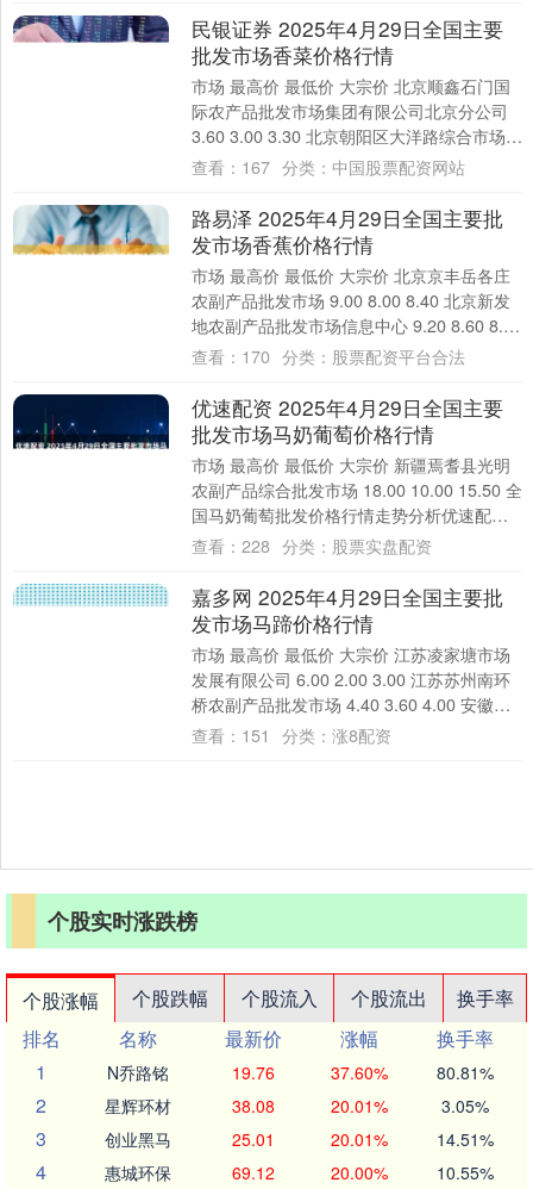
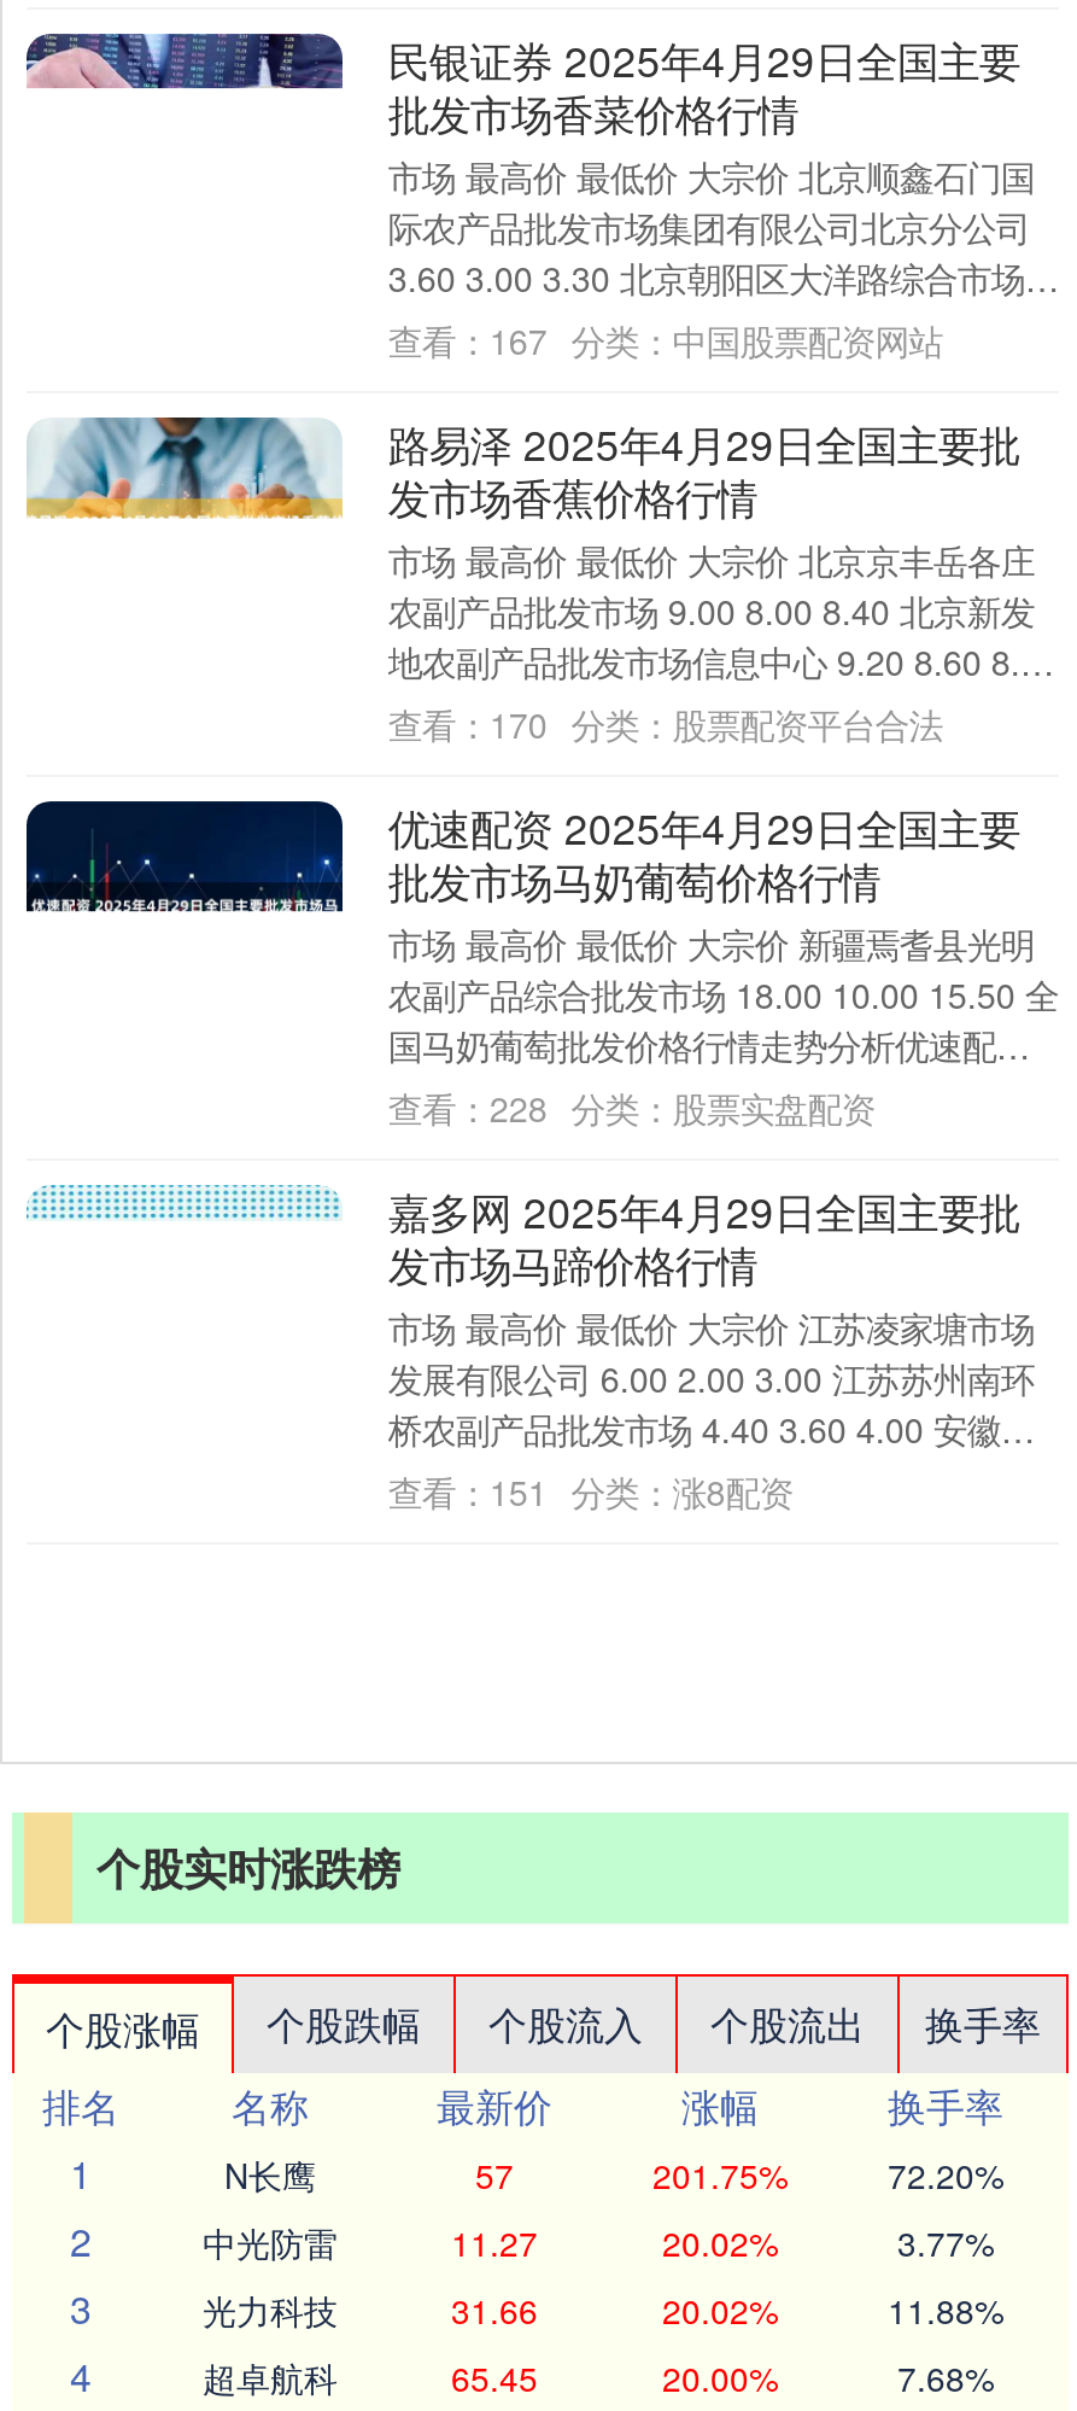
[107,1060,493,1084] N乔路铭 | 19.76 | 37.60% | 80.81% -> [224,2150,1003,2199] N长鹰 | 57 | 201.75% | 72.20%
[105,1094,488,1118] 星辉环材 | 38.08 | 20.01% | 3.05% -> [203,2218,994,2266] 中光防雷 | 11.27 | 20.02% | 3.77%
[105,1127,493,1151] 创业黑马 | 25.01 | 20.01% | 14.51% -> [203,2286,1003,2334] 光力科技 | 31.66 | 20.02% | 11.88%
[105,1160,274,1184] 惠城环保 | 69.12 -> [203,2353,538,2401] 超卓航科 | 65.45
[436,1160,493,1184] 10.55% -> [897,2353,994,2401] 7.68%

